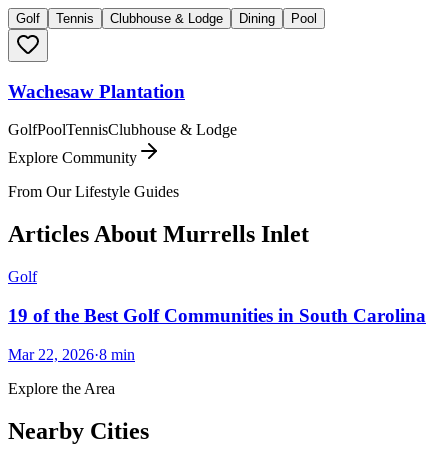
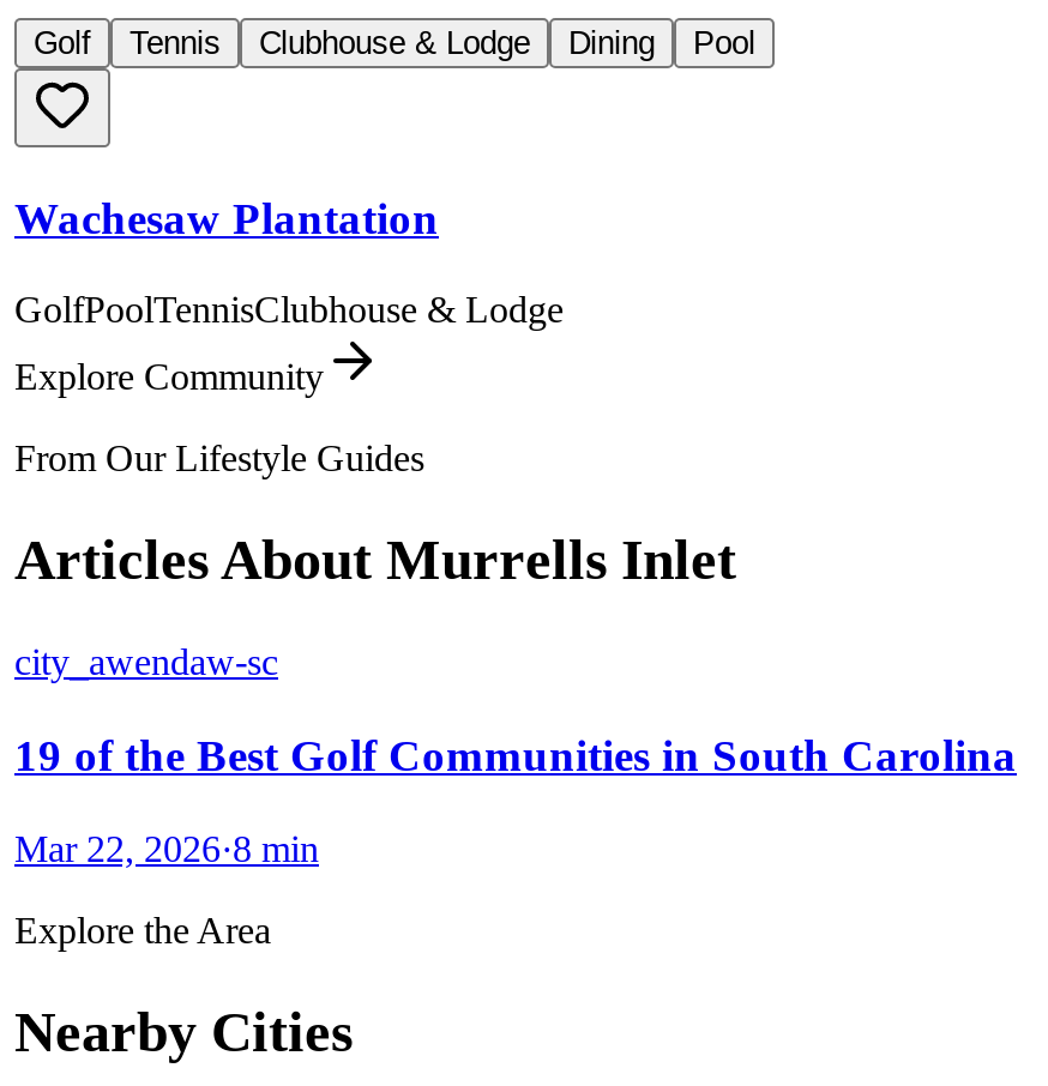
[8,268,37,285] Golf -> [14,642,278,683] city_awendaw-sc

